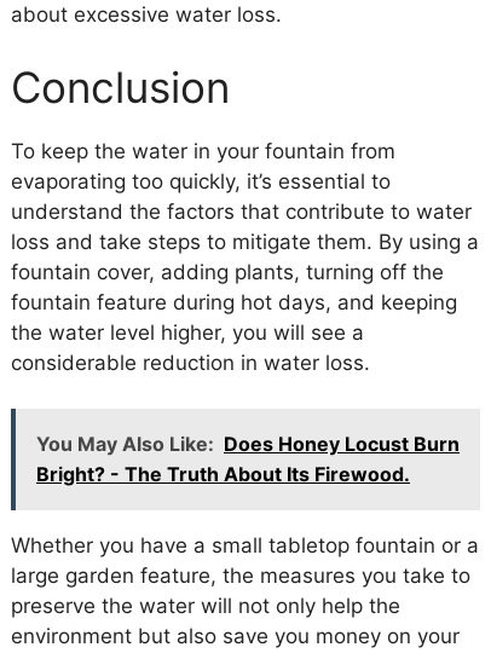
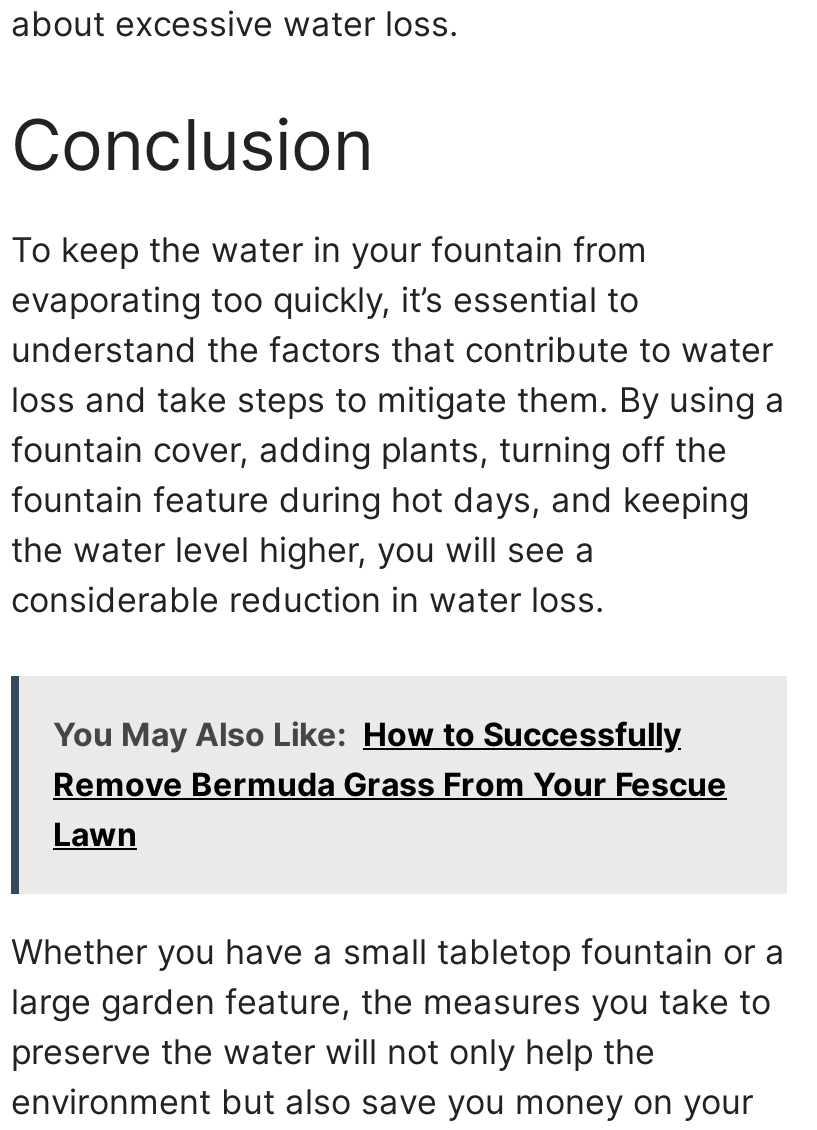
[36,432,460,487] You May Also Like: Does Honey Locust Burn | Bright? - The Truth About Its Firewood. -> [53,715,727,855] You May Also Like: How to Successfully | Remove Bermuda Grass From Your Fescue | Lawn

